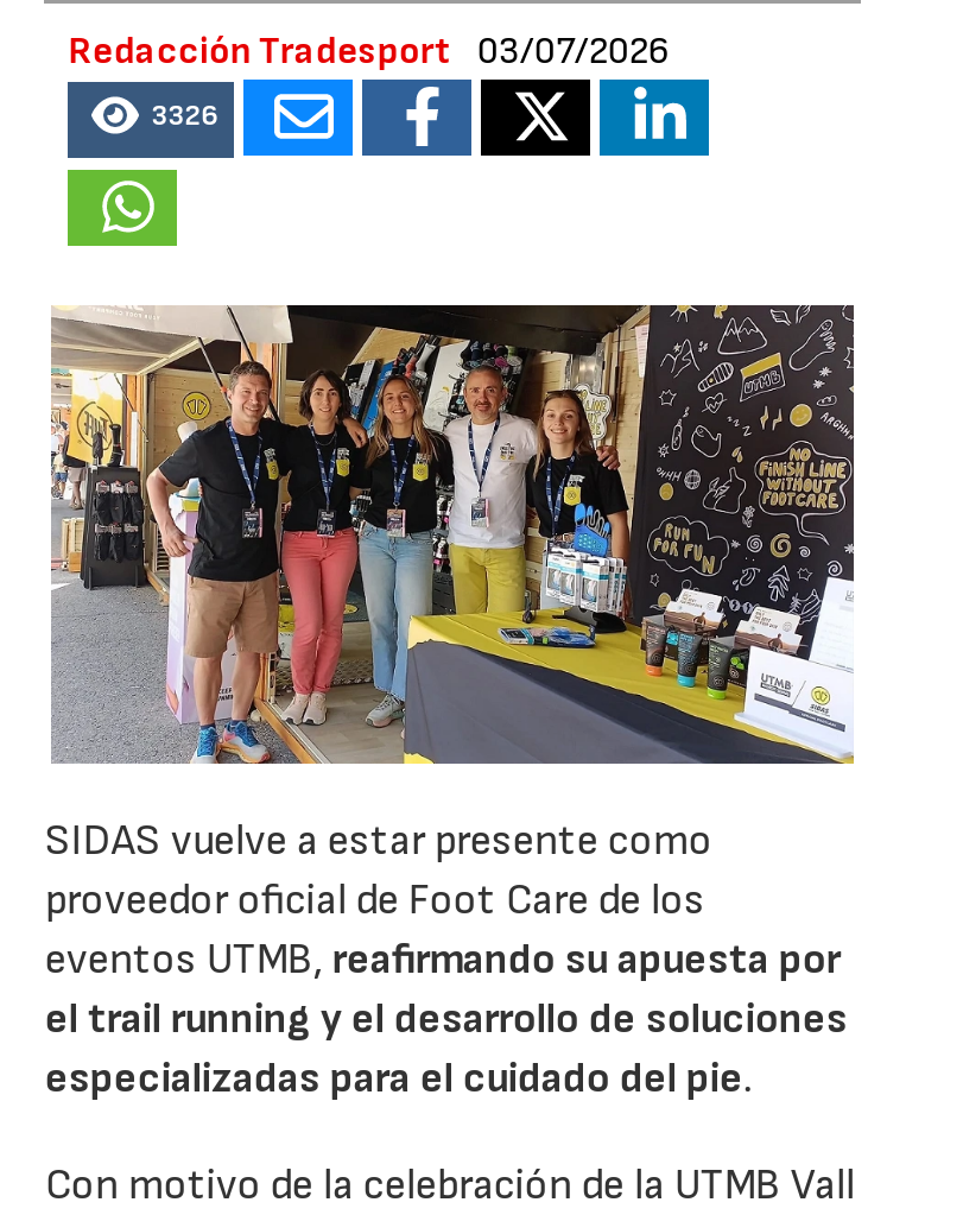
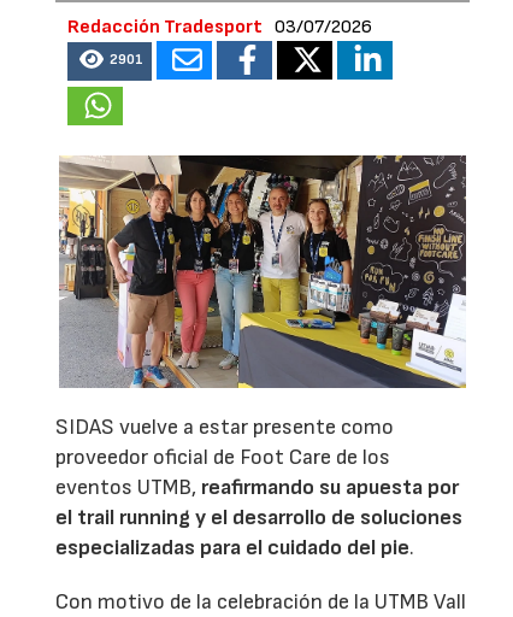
[152,98,218,133] 3326 -> [110,50,144,68] 2901

